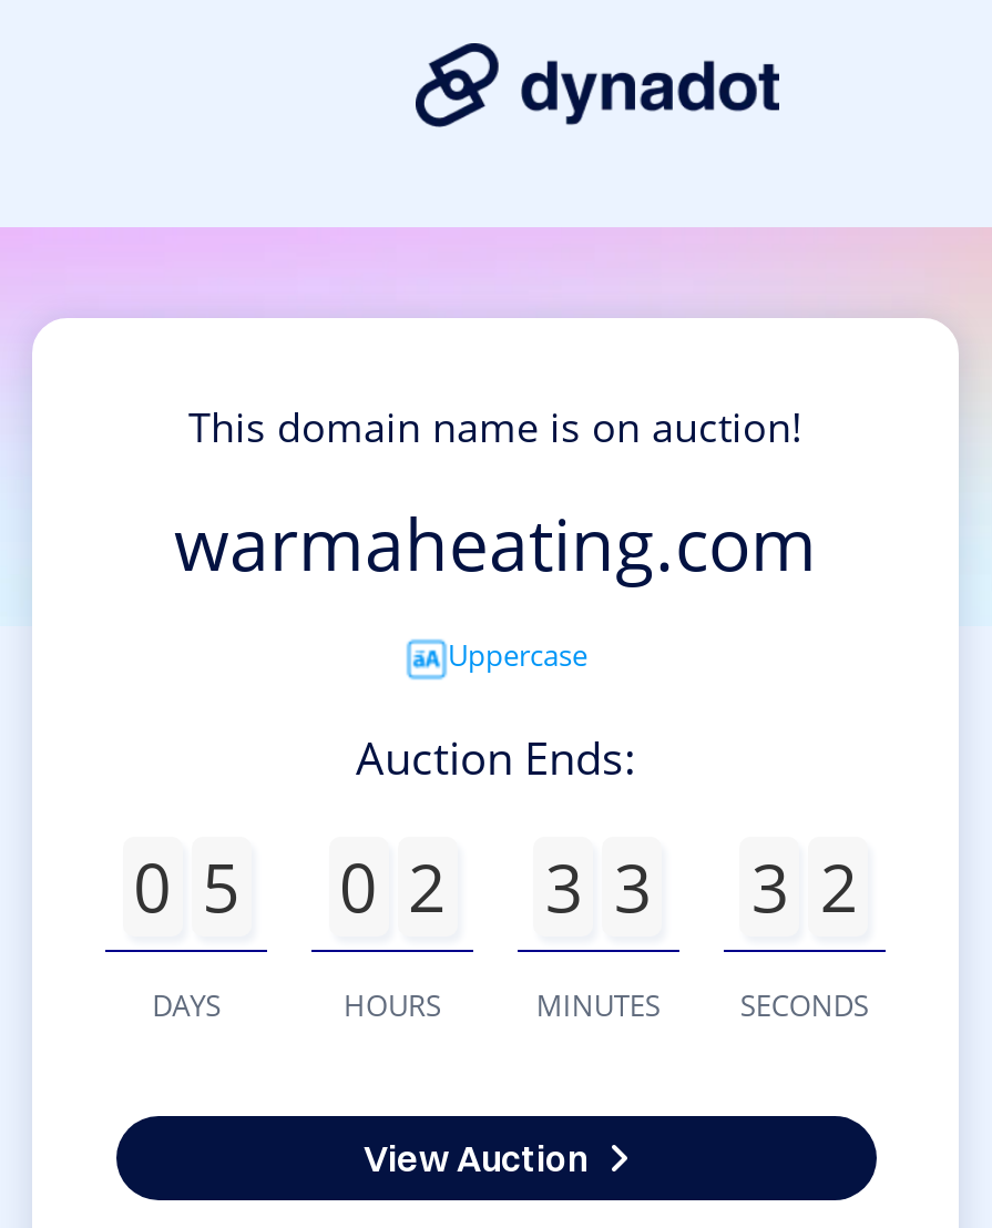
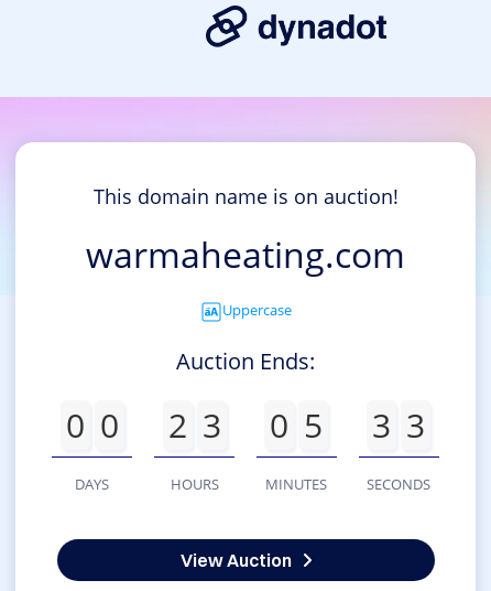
[133,841,240,932] 0 5 -> [66,402,118,448] 0 0
[339,841,446,932] 0 2 -> [168,402,221,448] 2 3
[545,841,652,932] 3 3 -> [270,402,323,448] 0 5
[751,841,857,932] 3 2 -> [372,402,425,448] 3 3

